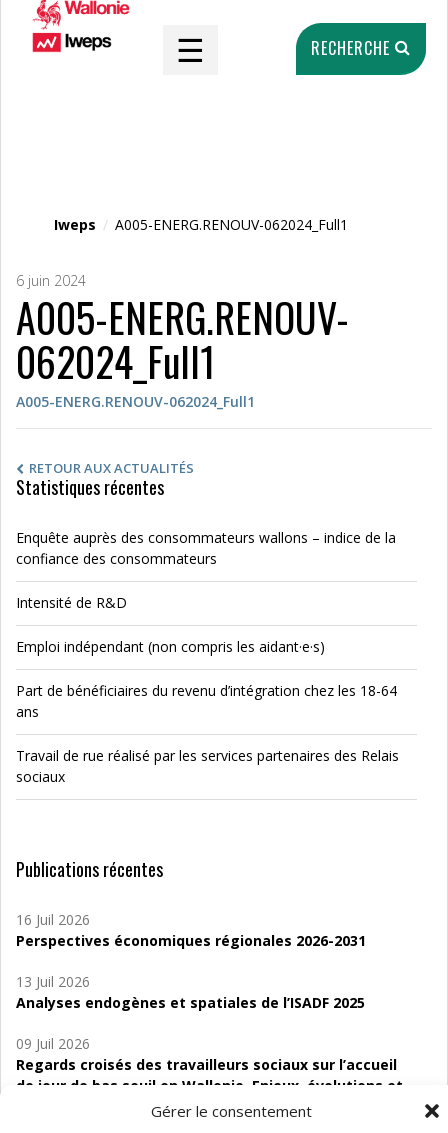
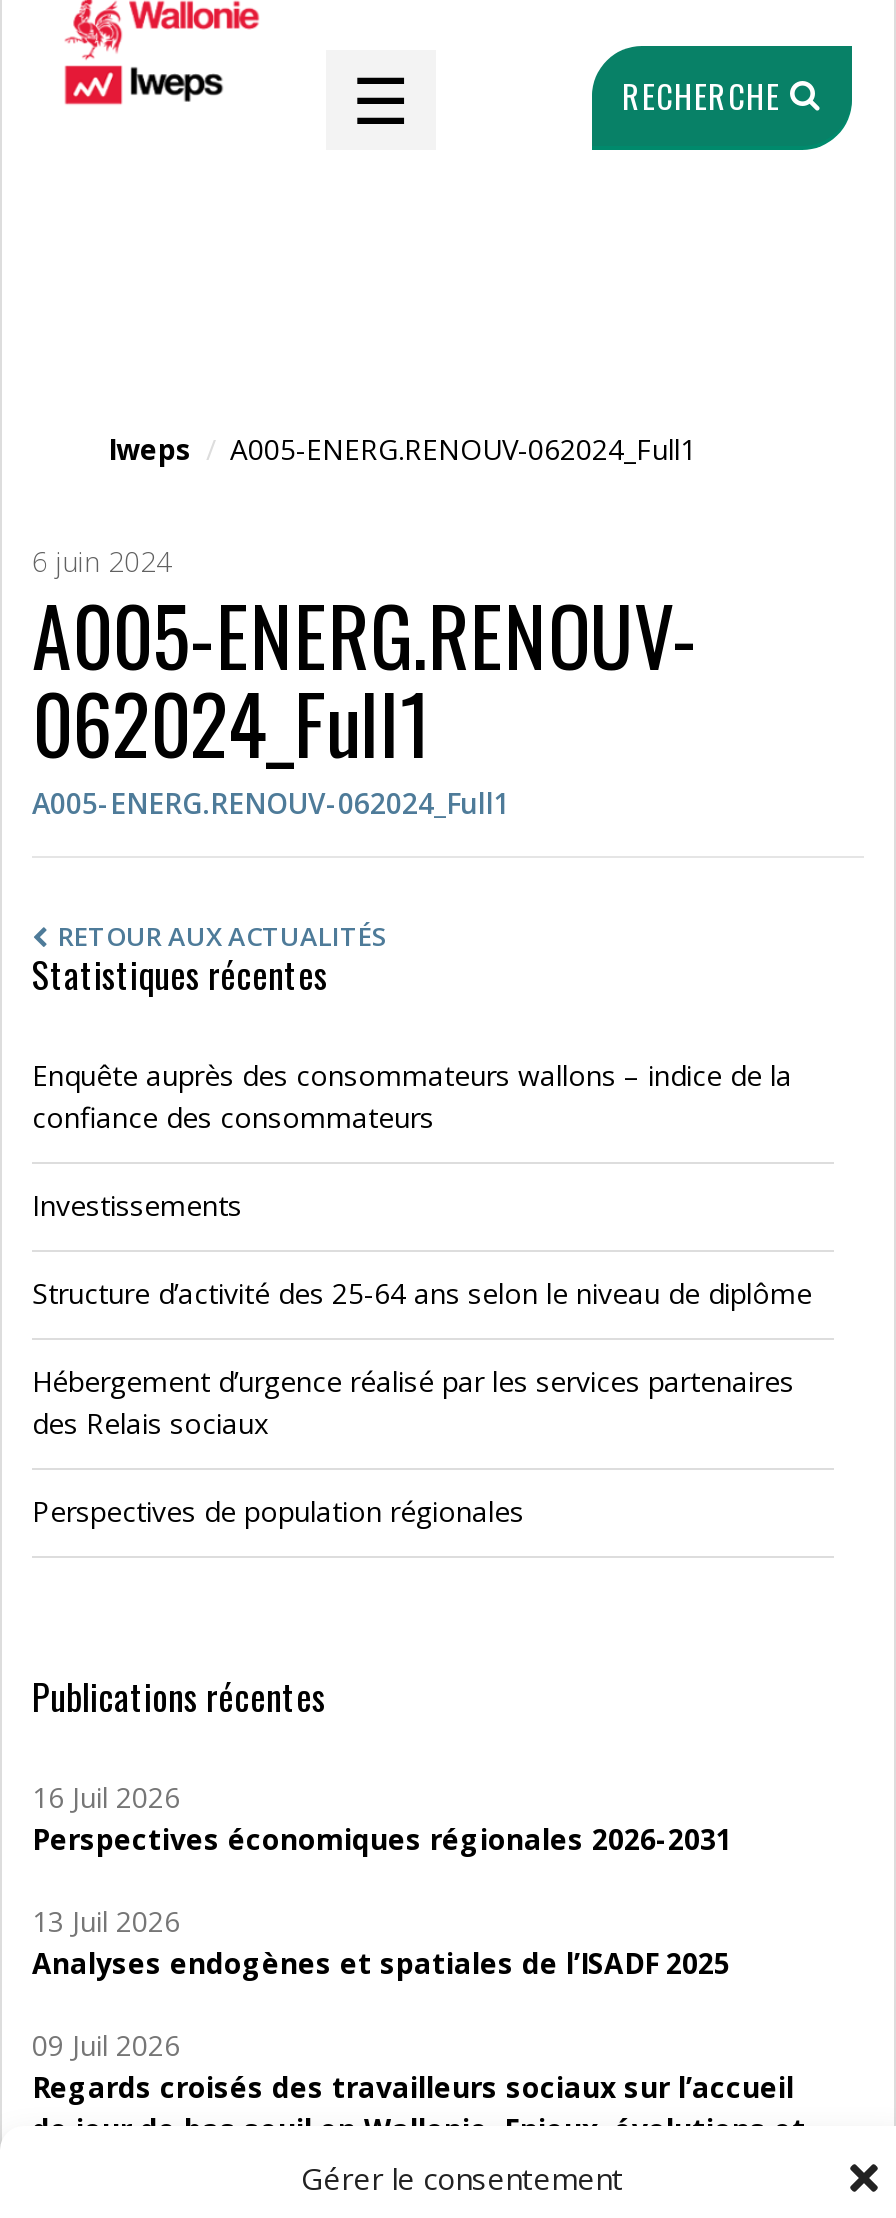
[16,593,127,612] Intensité de R&D -> [32,1186,242,1224] Investissements
[16,637,325,656] Emploi indépendant (non compris les aidant·e·s) -> [32,1274,812,1312] Structure d’activité des 25-64 ans selon le niveau de diplôme
[16,681,397,721] Part de bénéficiaires du revenu d’intégration chez les 18-64 | ans -> [32,1362,794,1442] Hébergement d’urgence réalisé par les services partenaires | des Relais sociaux
[16,746,399,786] Travail de rue réalisé par les services partenaires des Relais | sociaux -> [32,1492,524,1530] Perspectives de population régionales

